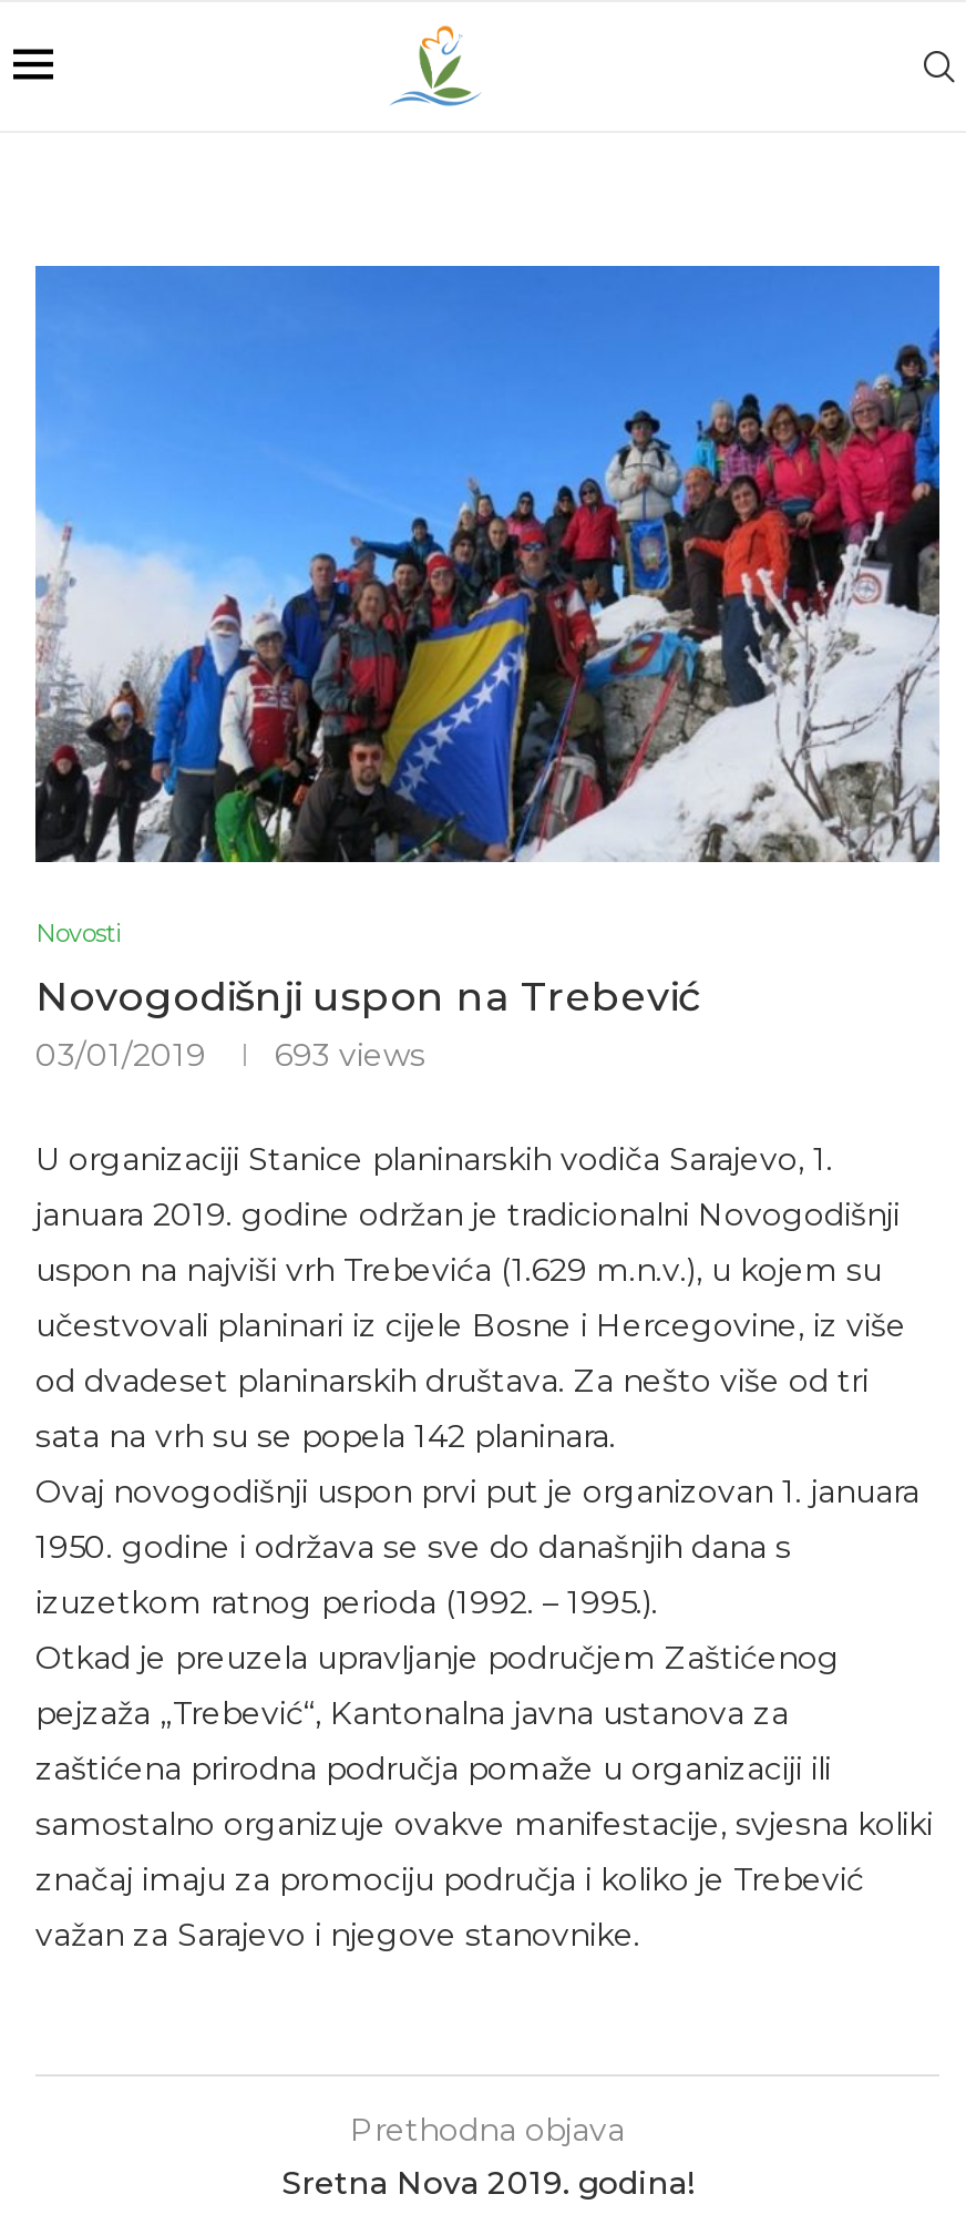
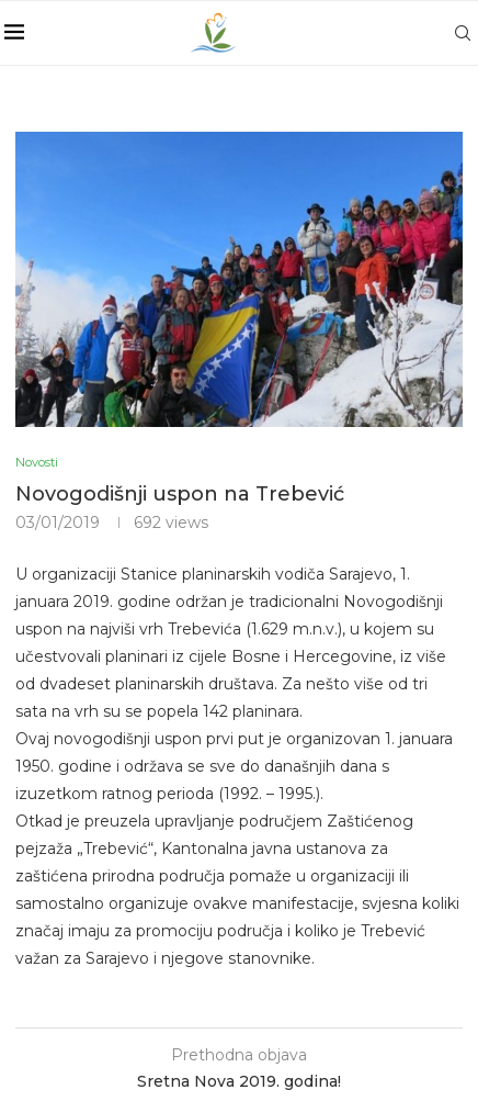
[35,1035,425,1075] 03/01/2019 693 views -> [15,513,208,533] 03/01/2019 692 views

